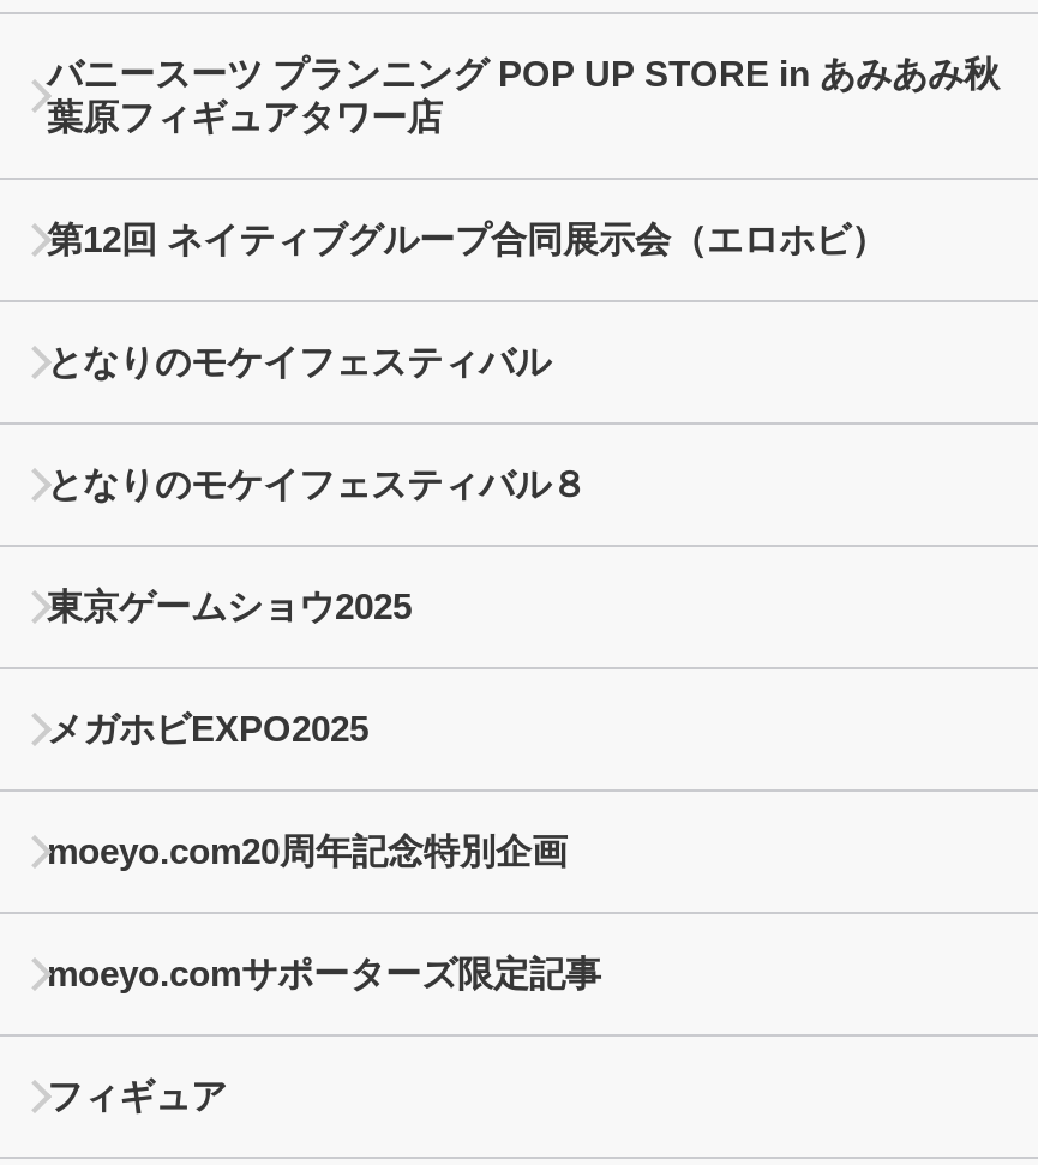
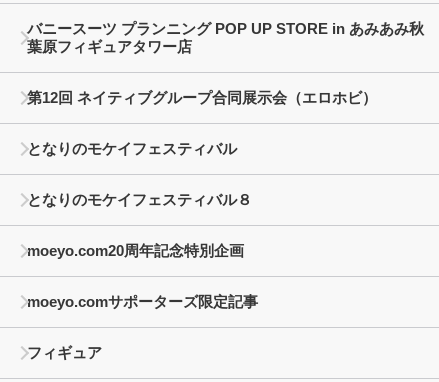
[47,585,412,749] 東京ゲームショウ2025 | メガホビEXPO2025 -> none

